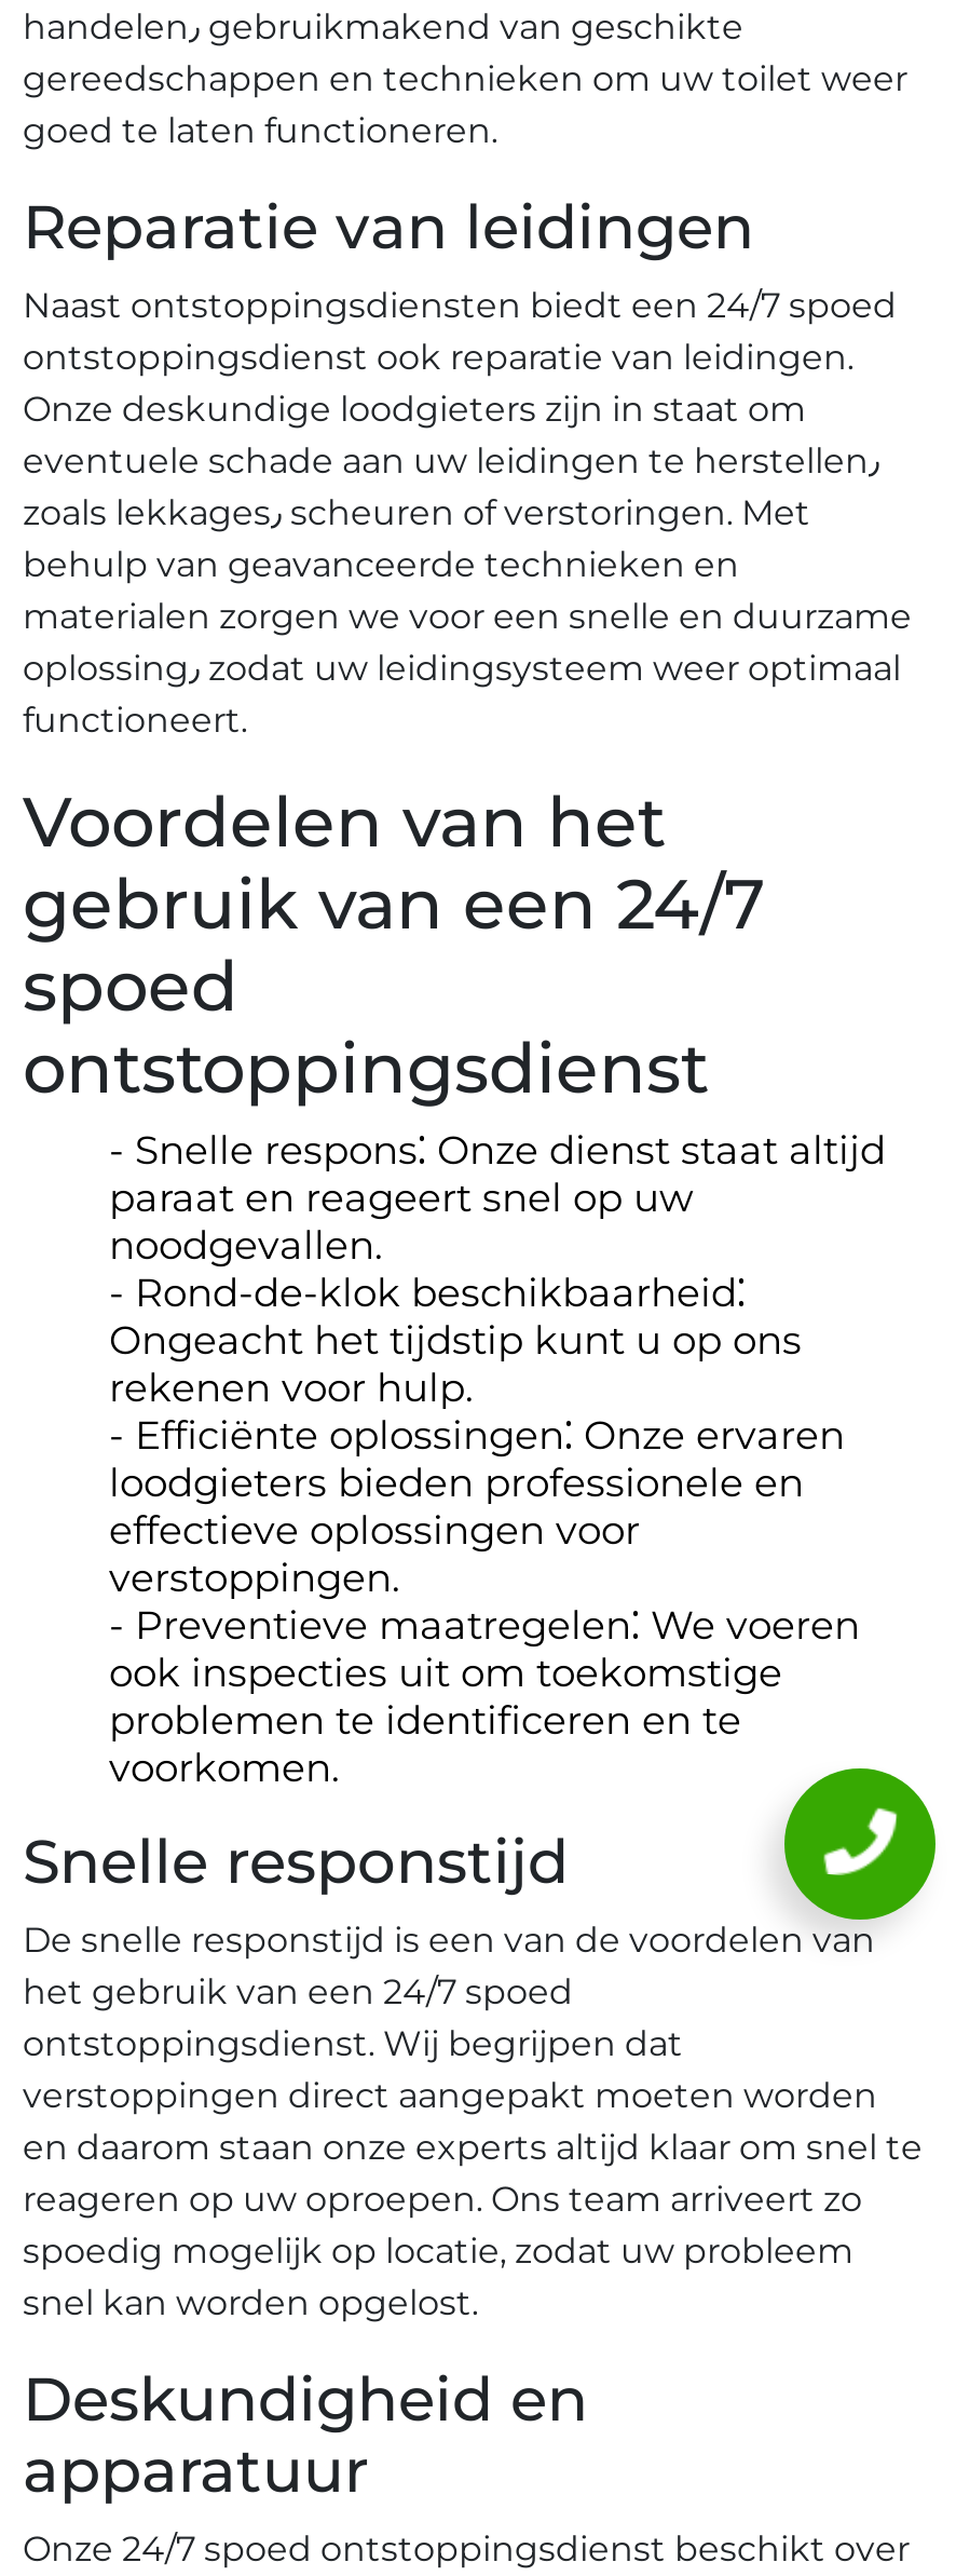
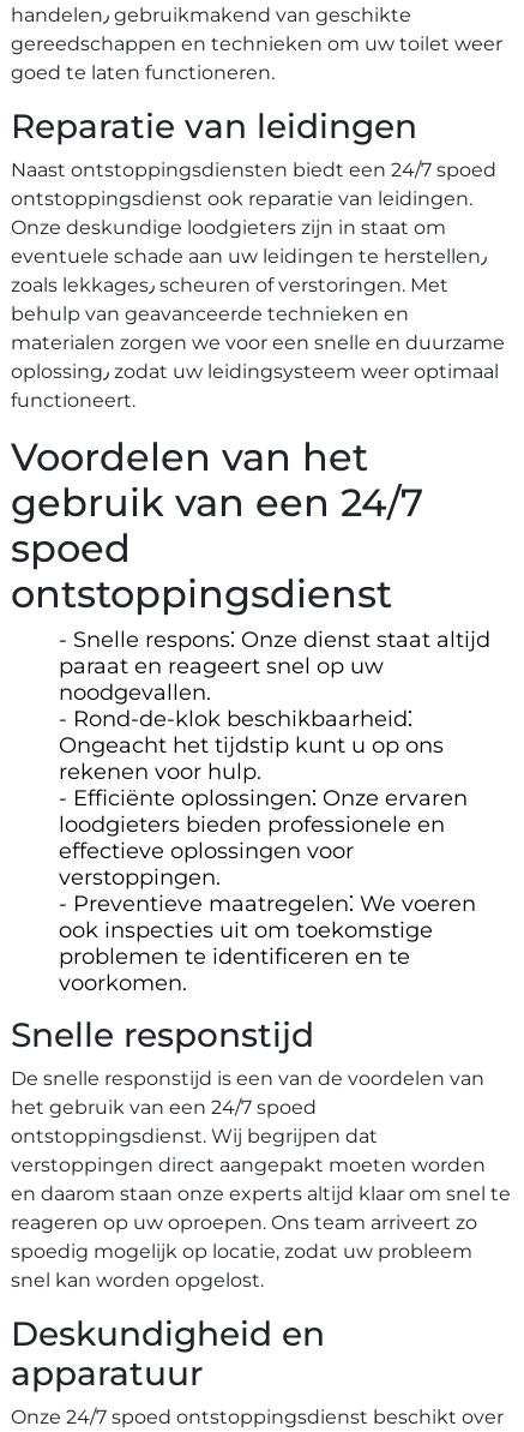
[776,1766,938,1922] [image] -> none

